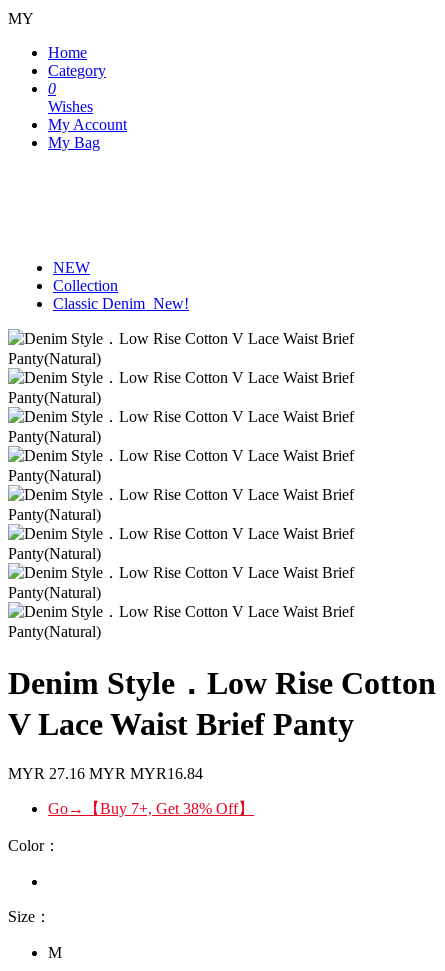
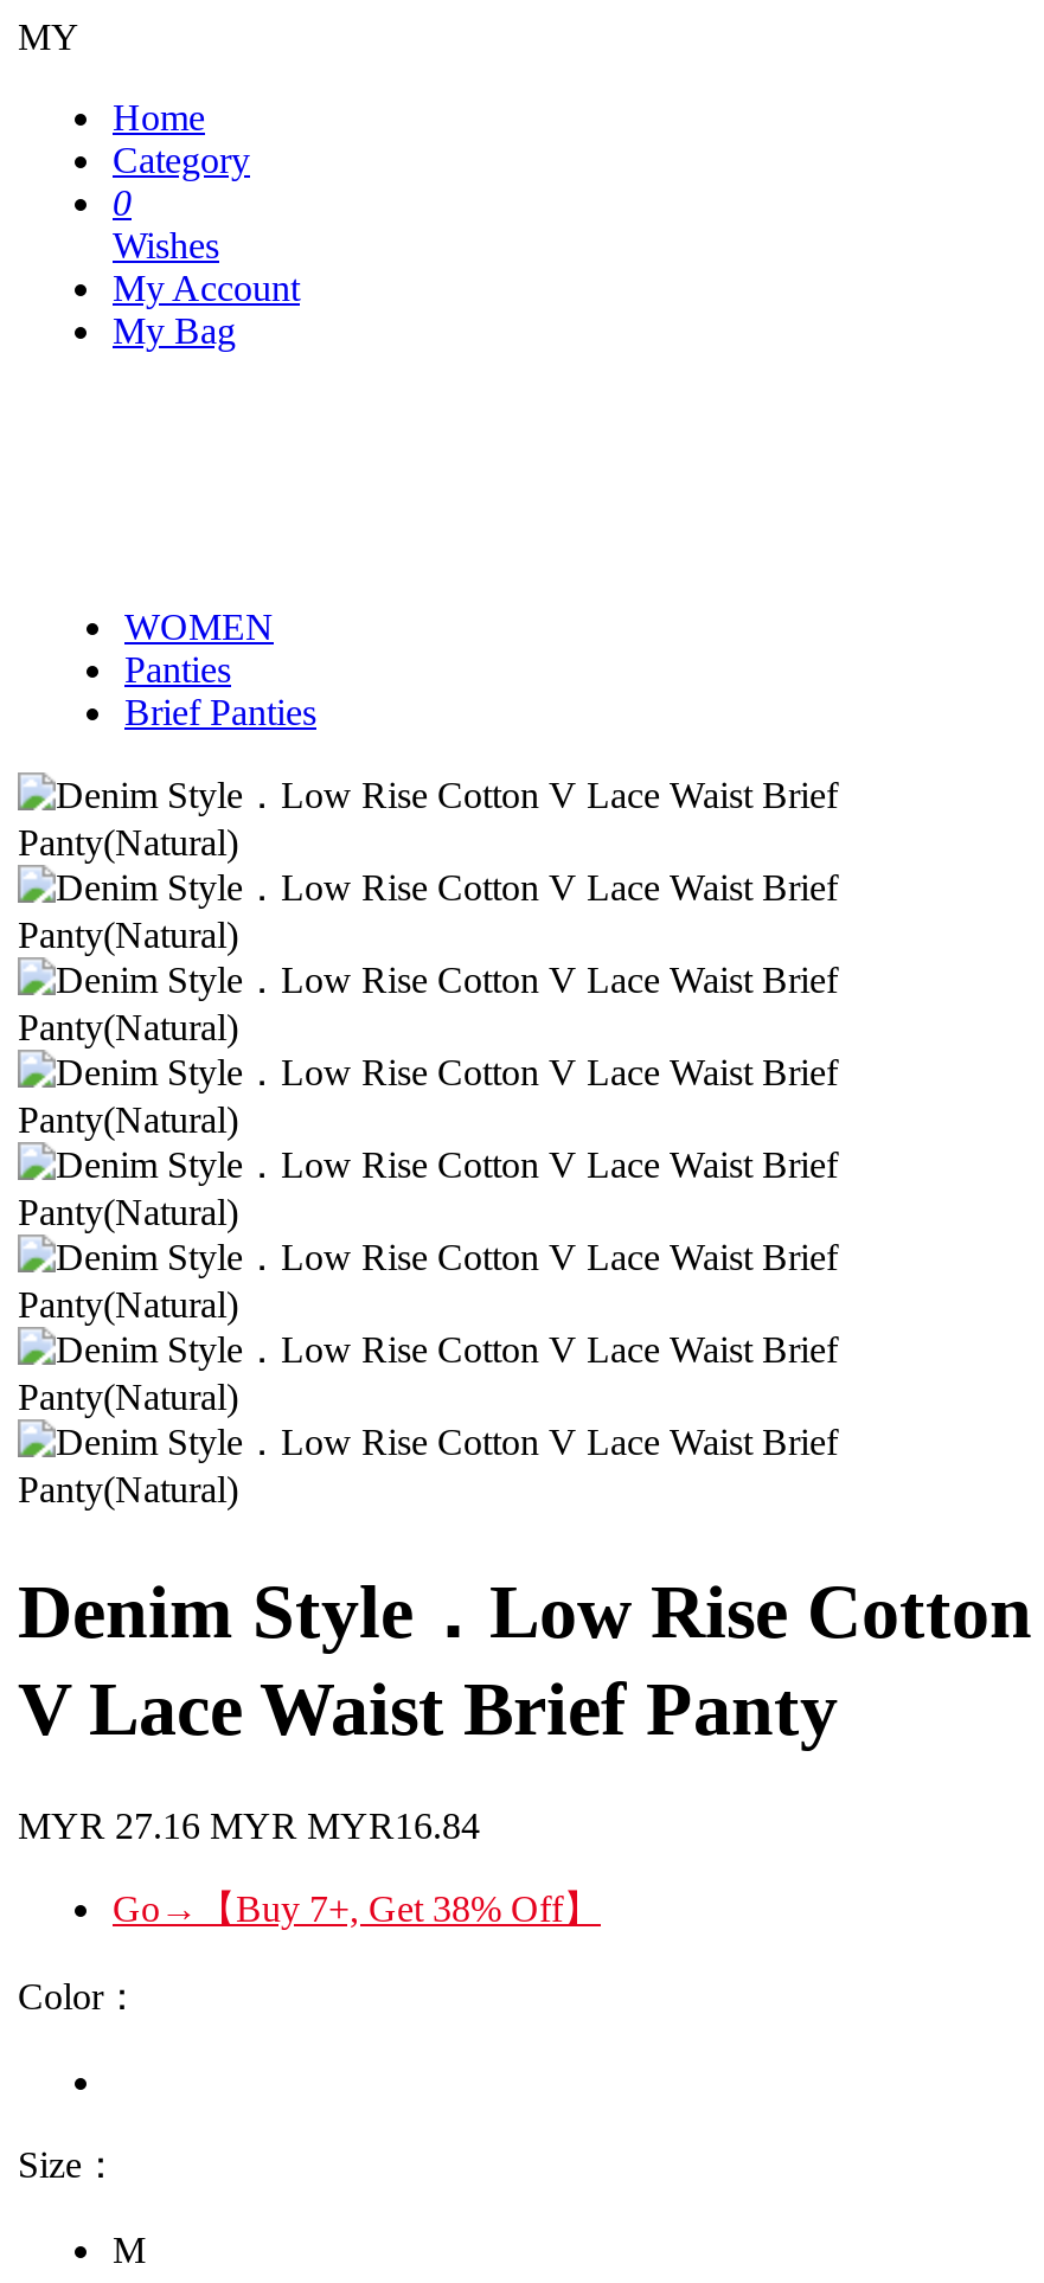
[53,259,189,312] NEW | Collection | Classic Denim_New! -> [124,607,316,732] WOMEN | Panties | Brief Panties

